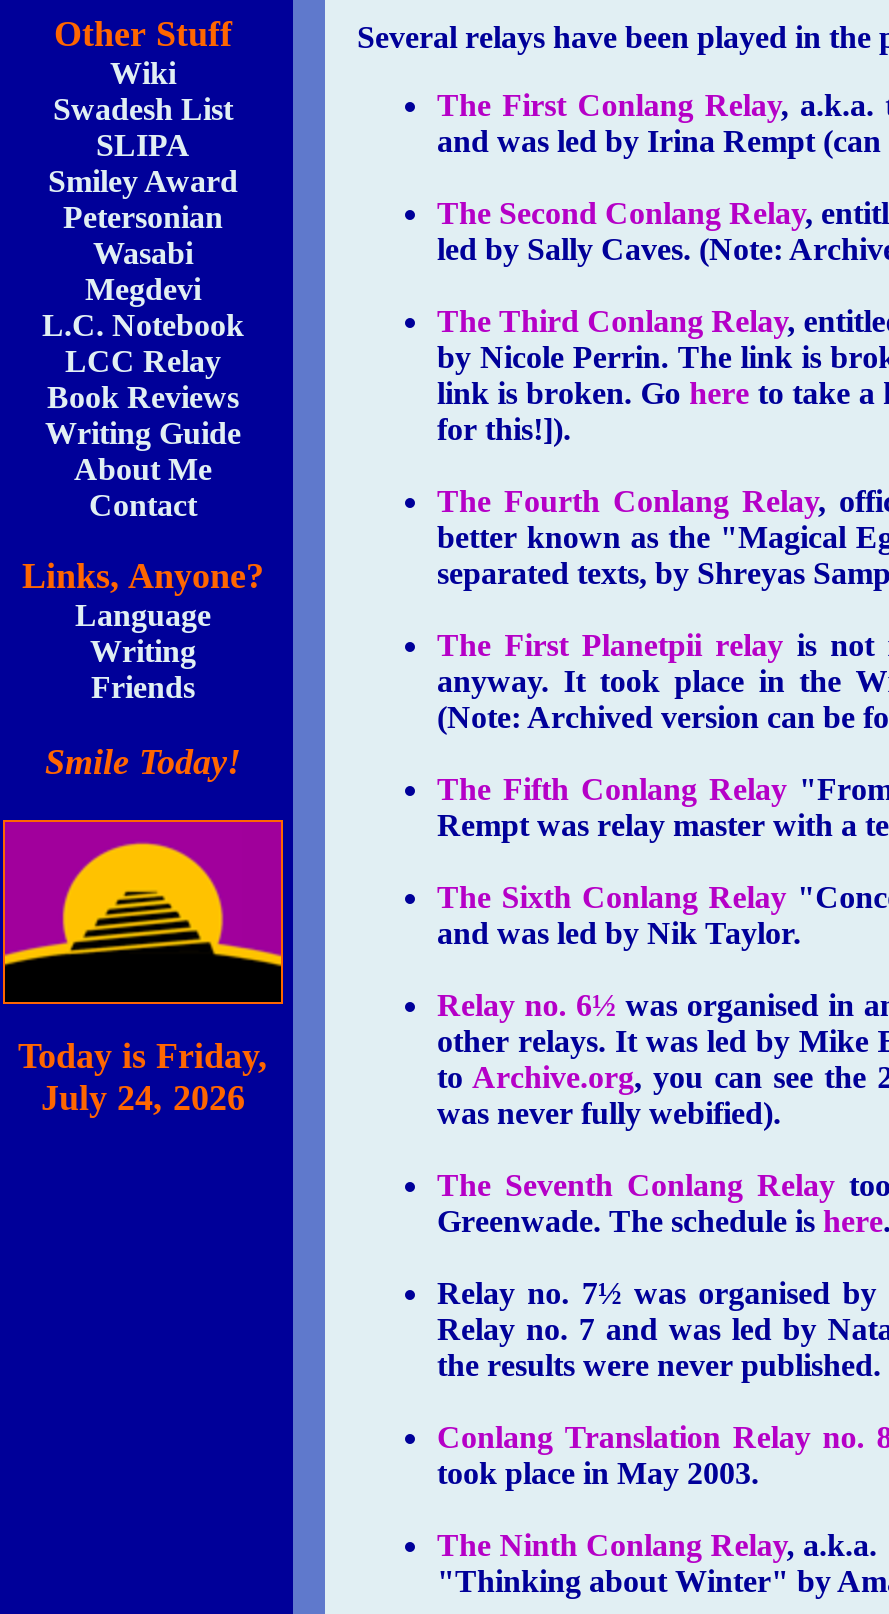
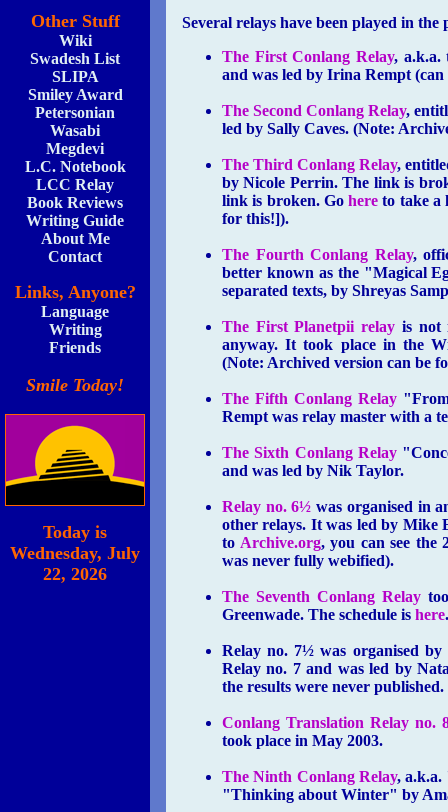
[18,1036,268,1118] Today is Friday, | July 24, 2026 -> [10,522,140,584] Today is | Wednesday, July | 22, 2026

